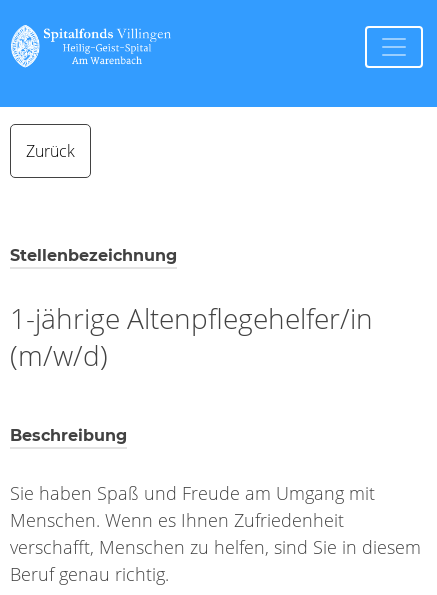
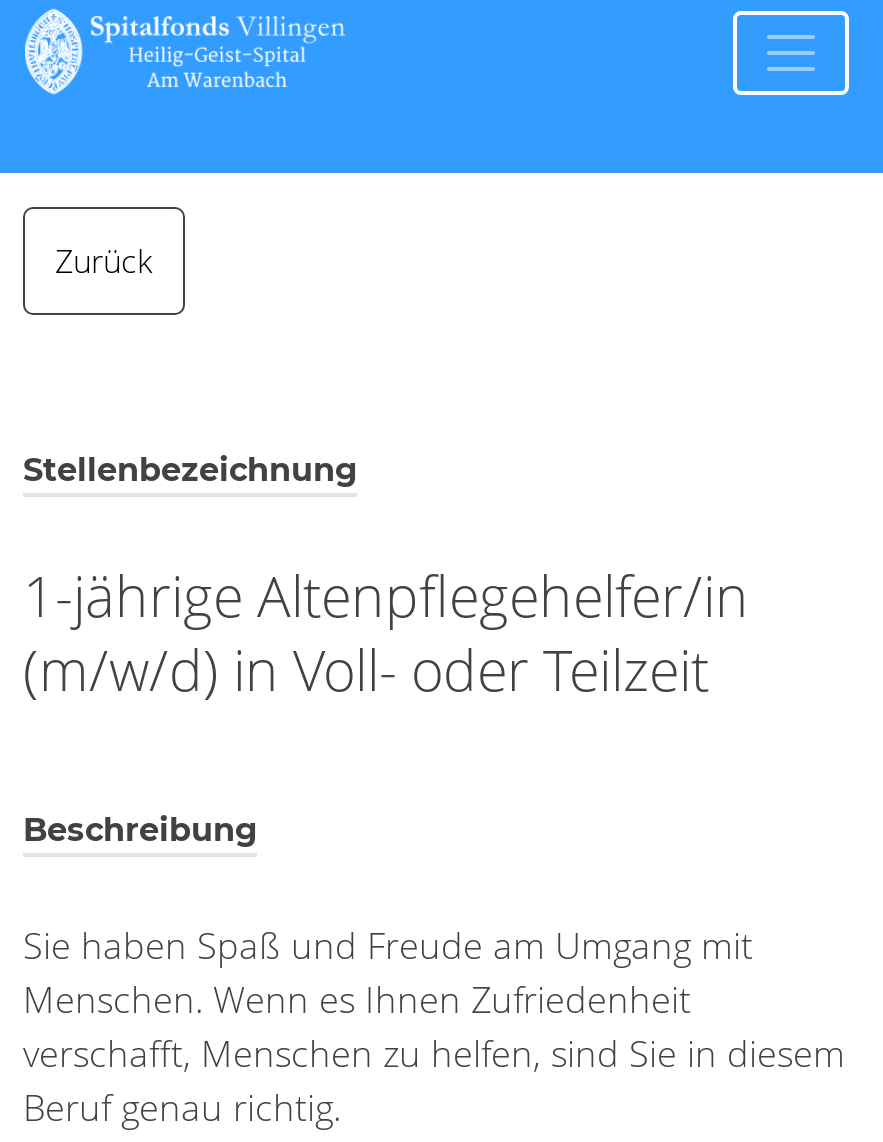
[10,336,108,374] (m/w/d) -> [23,631,709,707] (m/w/d) in Voll- oder Teilzeit

